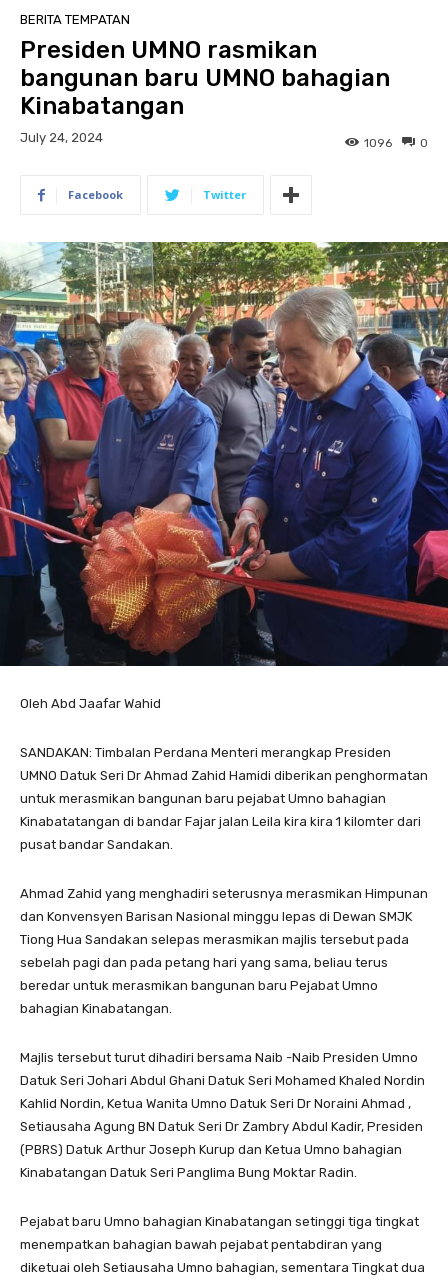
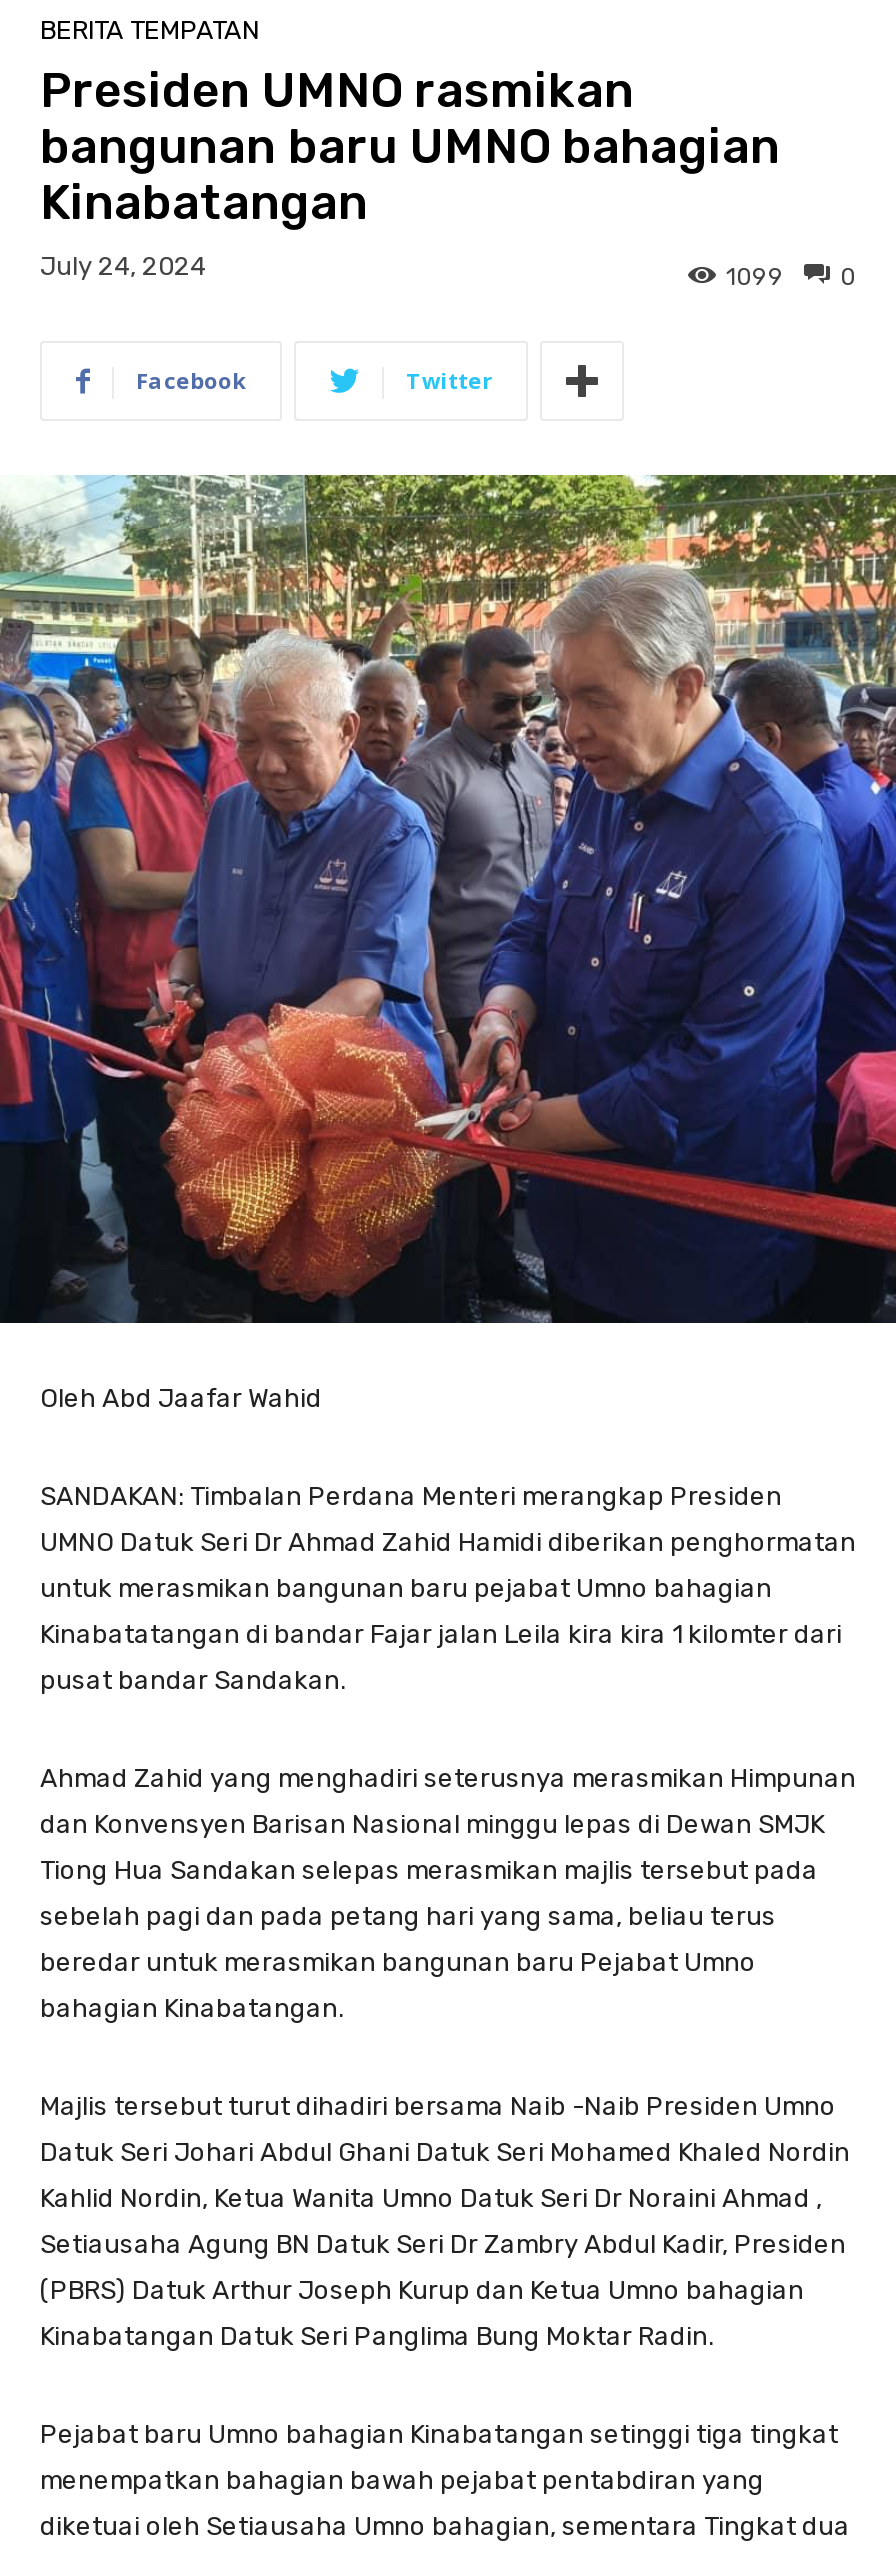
[364,136,428,150] 1096 0 -> [726,263,856,291] 1099 0

